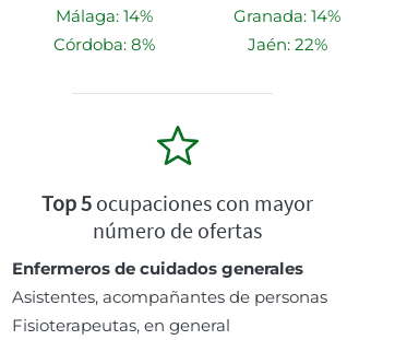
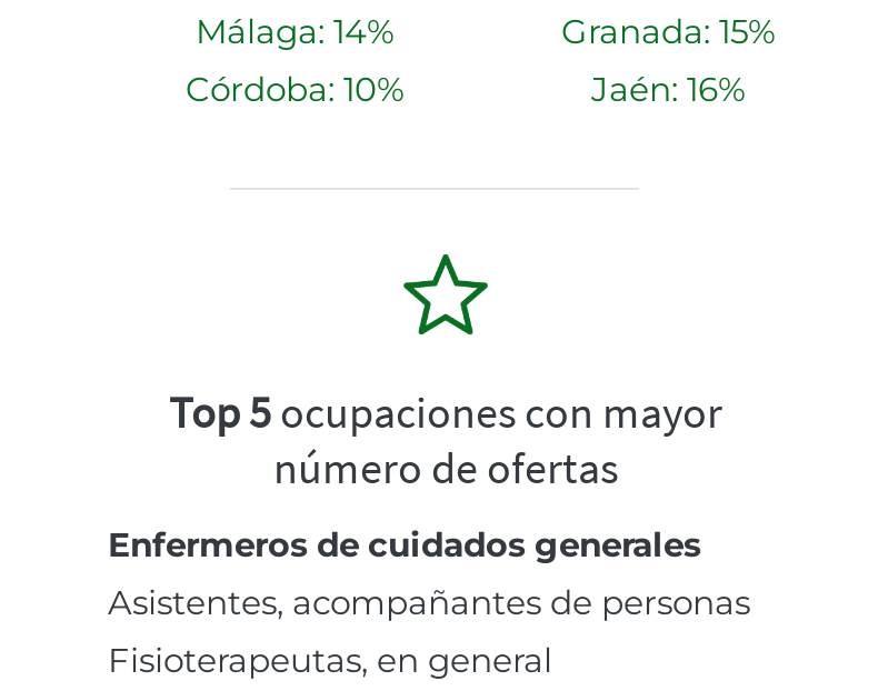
[234,5,340,26] Granada: 14% -> [561,10,775,52] Granada: 15%
[53,33,154,54] Córdoba: 8% -> [186,68,403,110] Córdoba: 10%
[247,33,327,54] Jaén: 22% -> [591,68,745,110] Jaén: 16%

